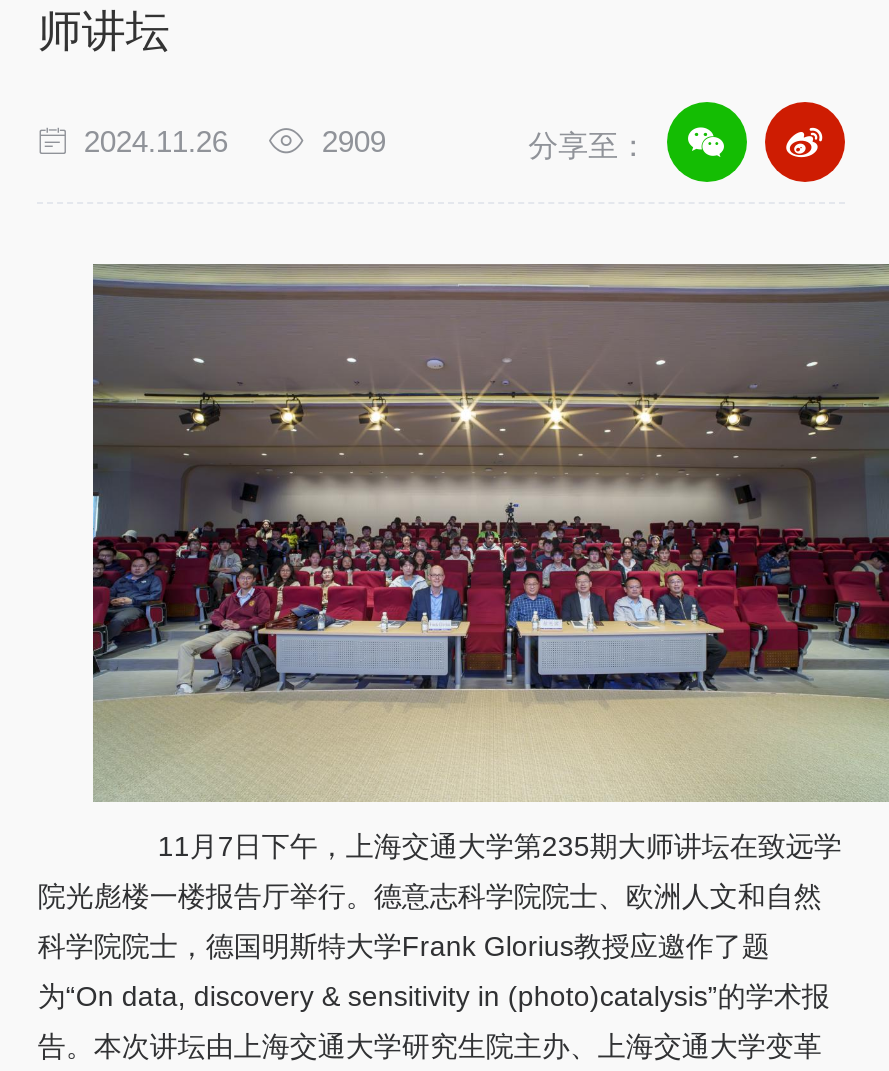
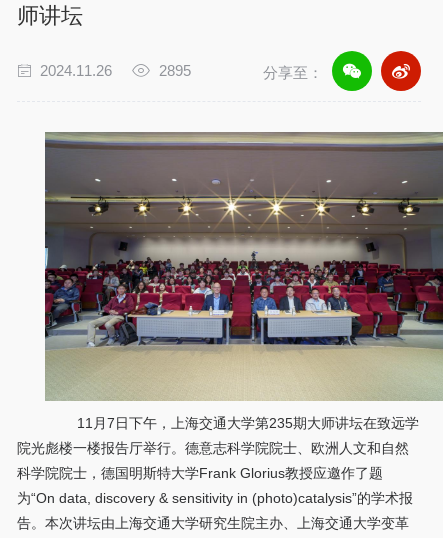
[322,124,386,158] 2909 -> [159,62,191,79] 2895

